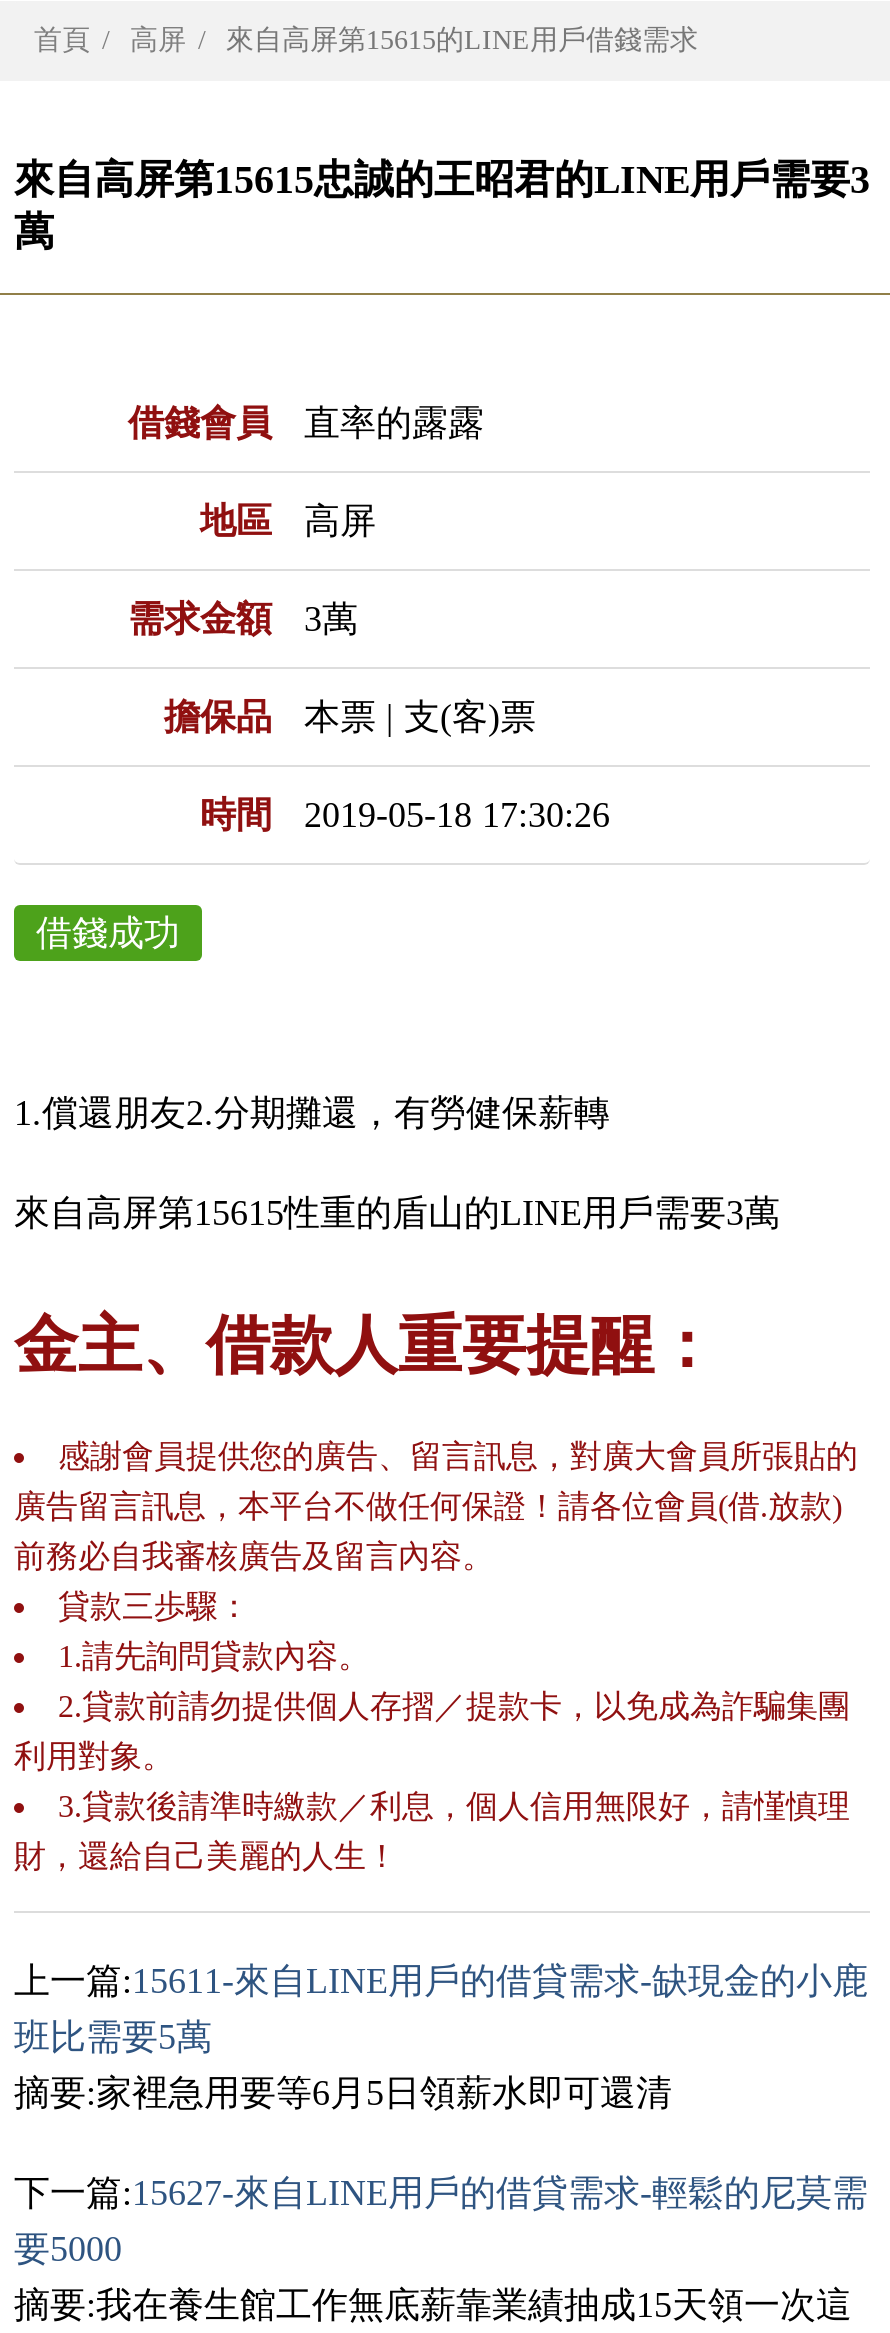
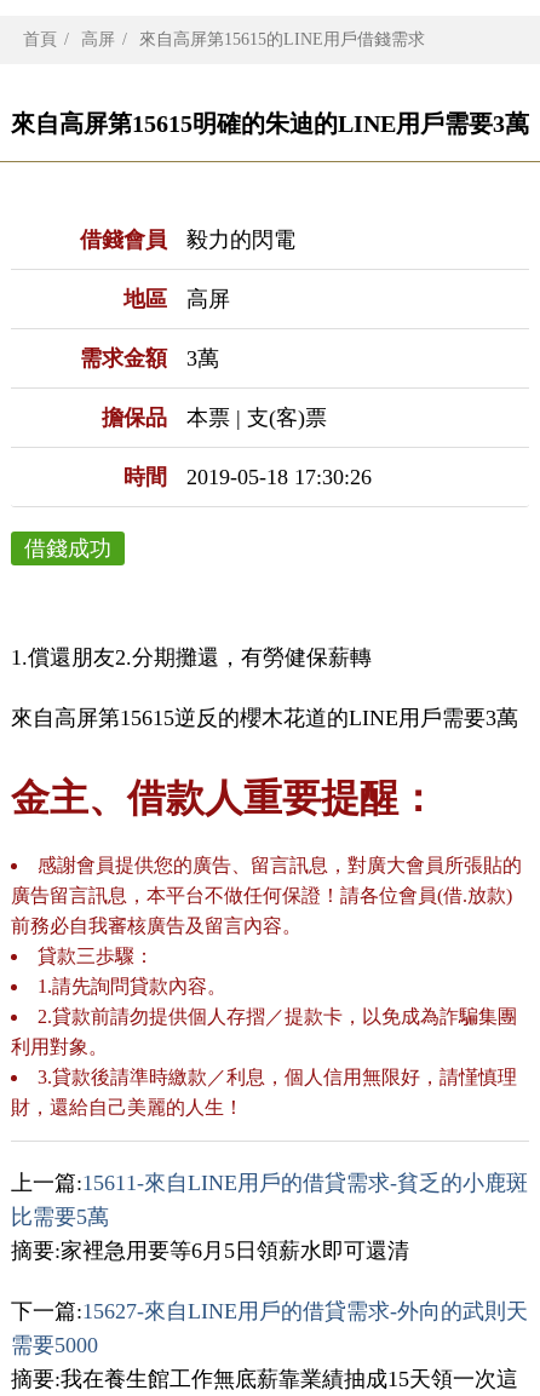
[14,157,870,253] 來自高屏第15615忠誠的王昭君的LINE用戶需要3 | 萬 -> [11,110,529,137] 來自高屏第15615明確的朱迪的LINE用戶需要3萬
[304,403,484,443] 直率的露露 -> [186,228,295,252] 毅力的閃電
[14,1193,780,1233] 來自高屏第15615性重的盾山的LINE用戶需要3萬 -> [11,706,518,730] 來自高屏第15615逆反的櫻木花道的LINE用戶需要3萬
[14,1961,868,2057] 上一篇:15611-來自LINE用戶的借貸需求-缺現金的小鹿 | 班比需要5萬 -> [11,1171,528,1229] 上一篇:15611-來自LINE用戶的借貸需求-貧乏的小鹿斑 | 比需要5萬
[14,2173,868,2269] 下一篇:15627-來自LINE用戶的借貸需求-輕鬆的尼莫需 | 要5000 -> [11,1299,528,1357] 下一篇:15627-來自LINE用戶的借貸需求-外向的武則天 | 需要5000

